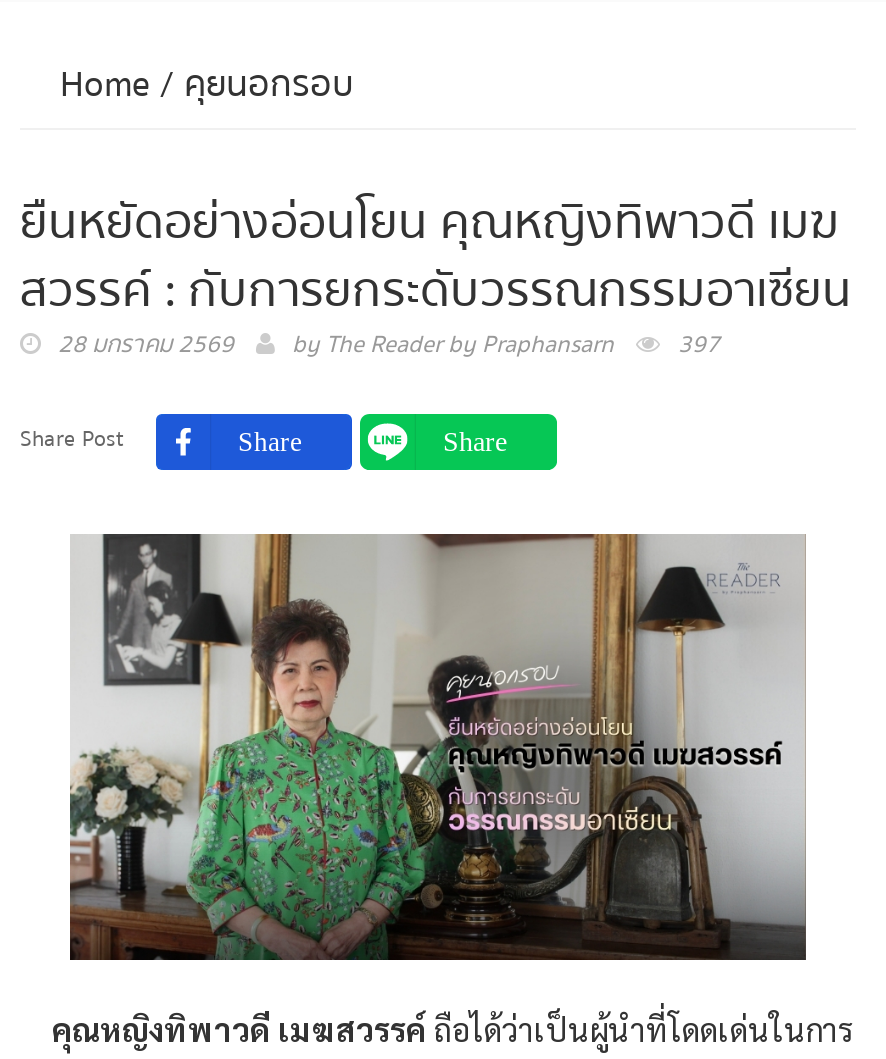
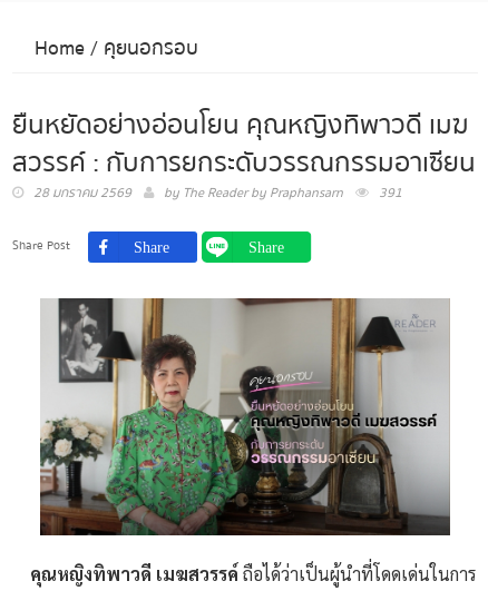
[58,325,720,363] 28 มกราคม 2569 by The Reader by Praphansarn 397 -> [33,182,402,203] 28 มกราคม 2569 by The Reader by Praphansarn 391

